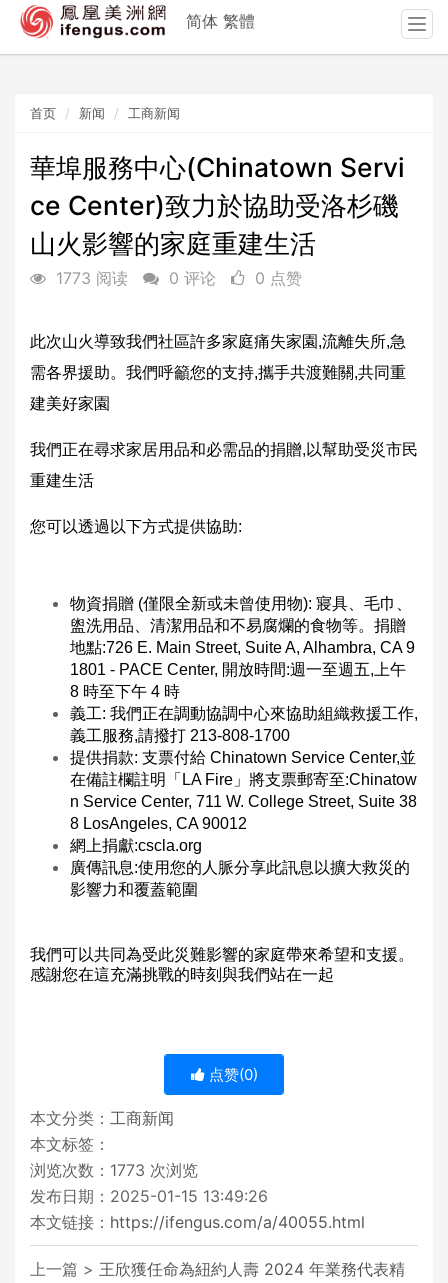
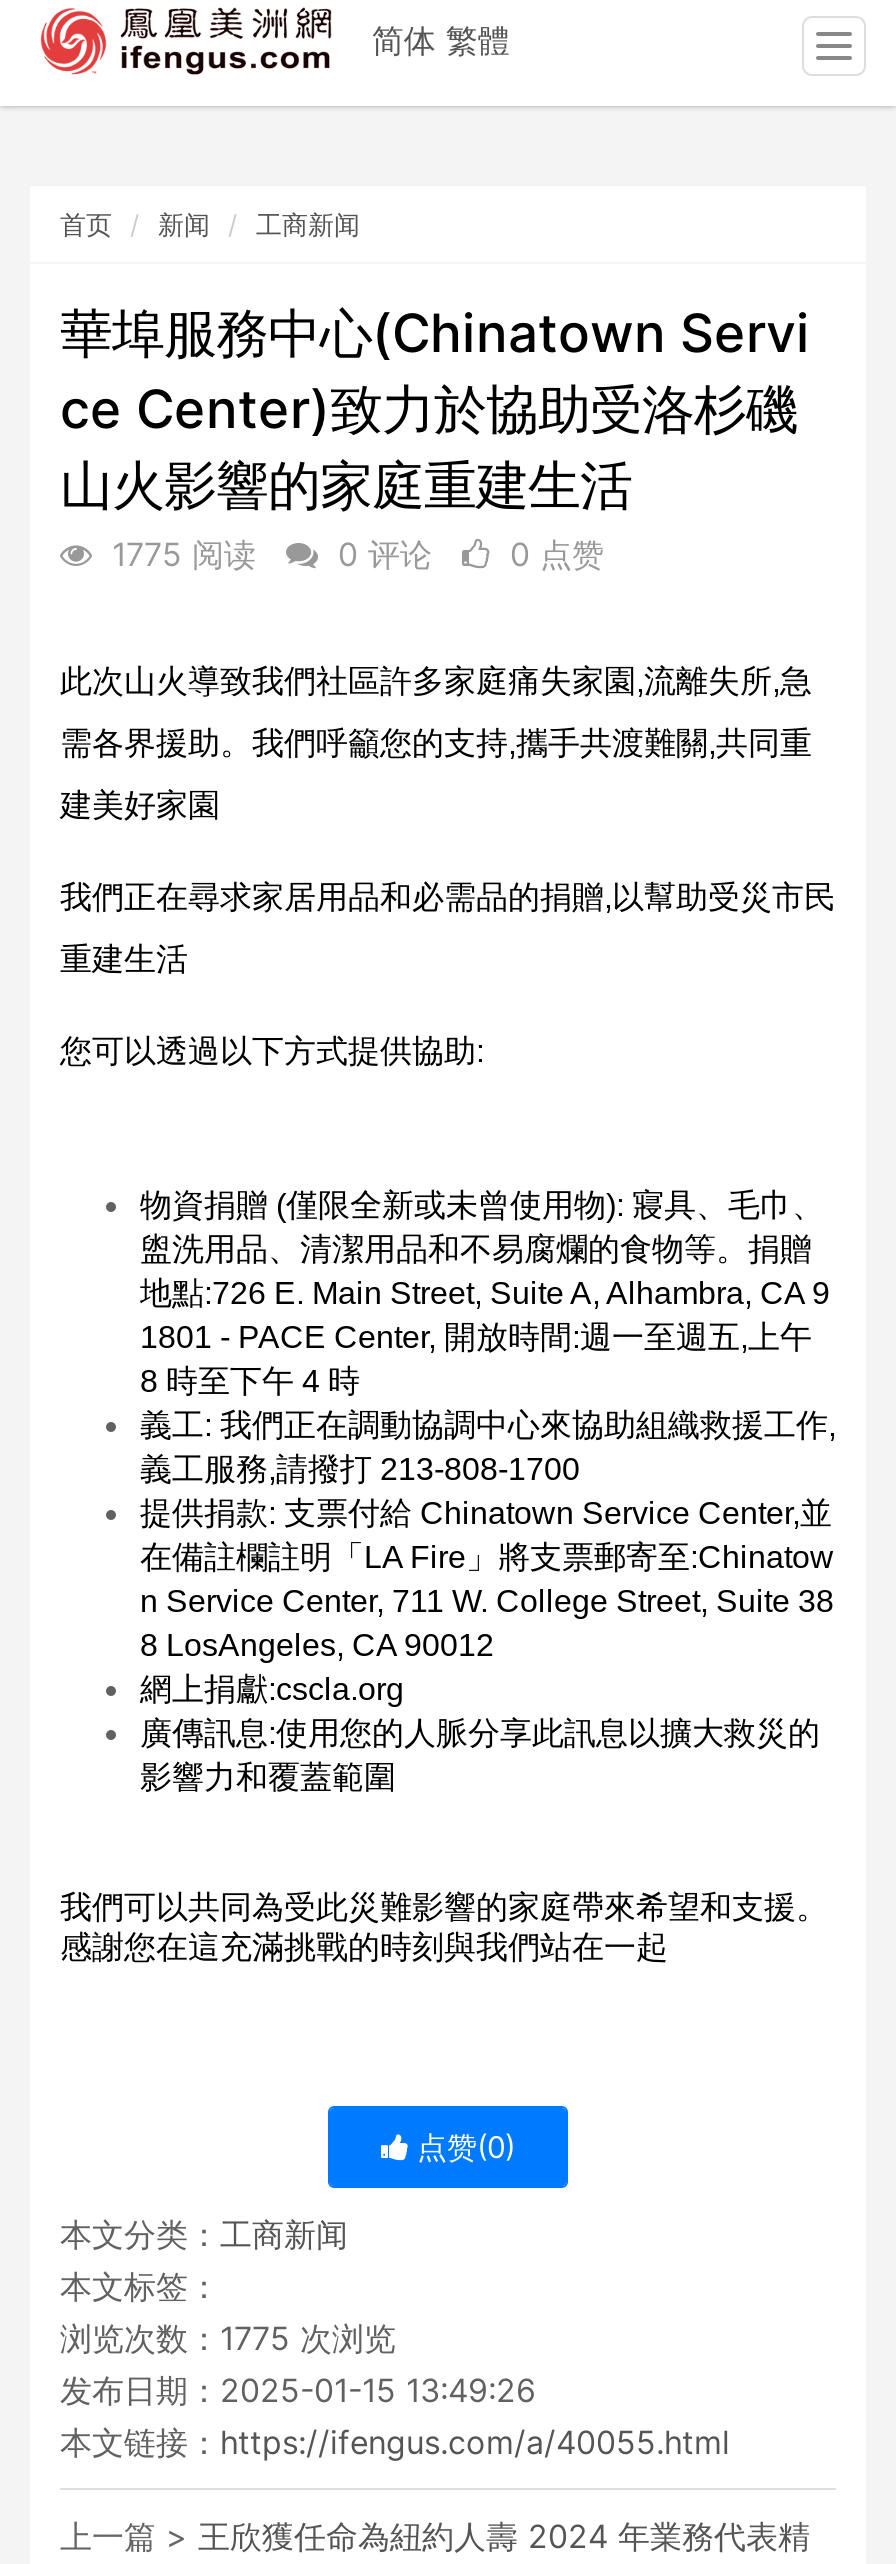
[51,268,302,288] 1773 阅读 0 评论 0 点赞 -> [102,534,604,574] 1775 阅读 0 评论 0 点赞
[30,1159,198,1179] 浏览次数：1773次浏览 -> [60,2317,396,2357] 浏览次数：1775次浏览

